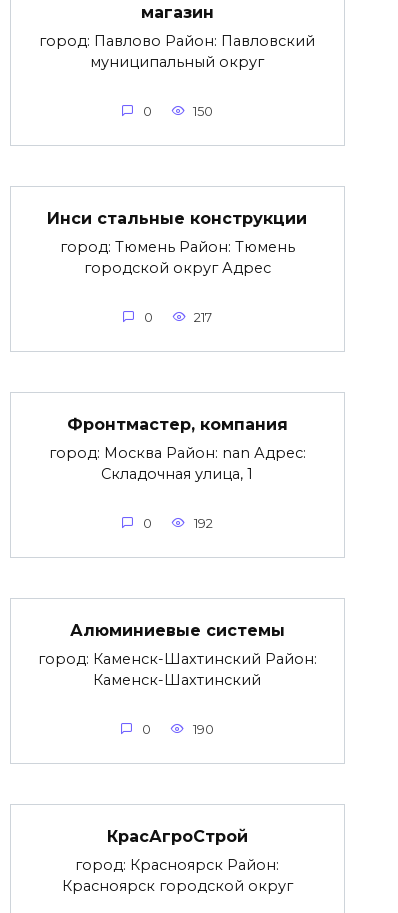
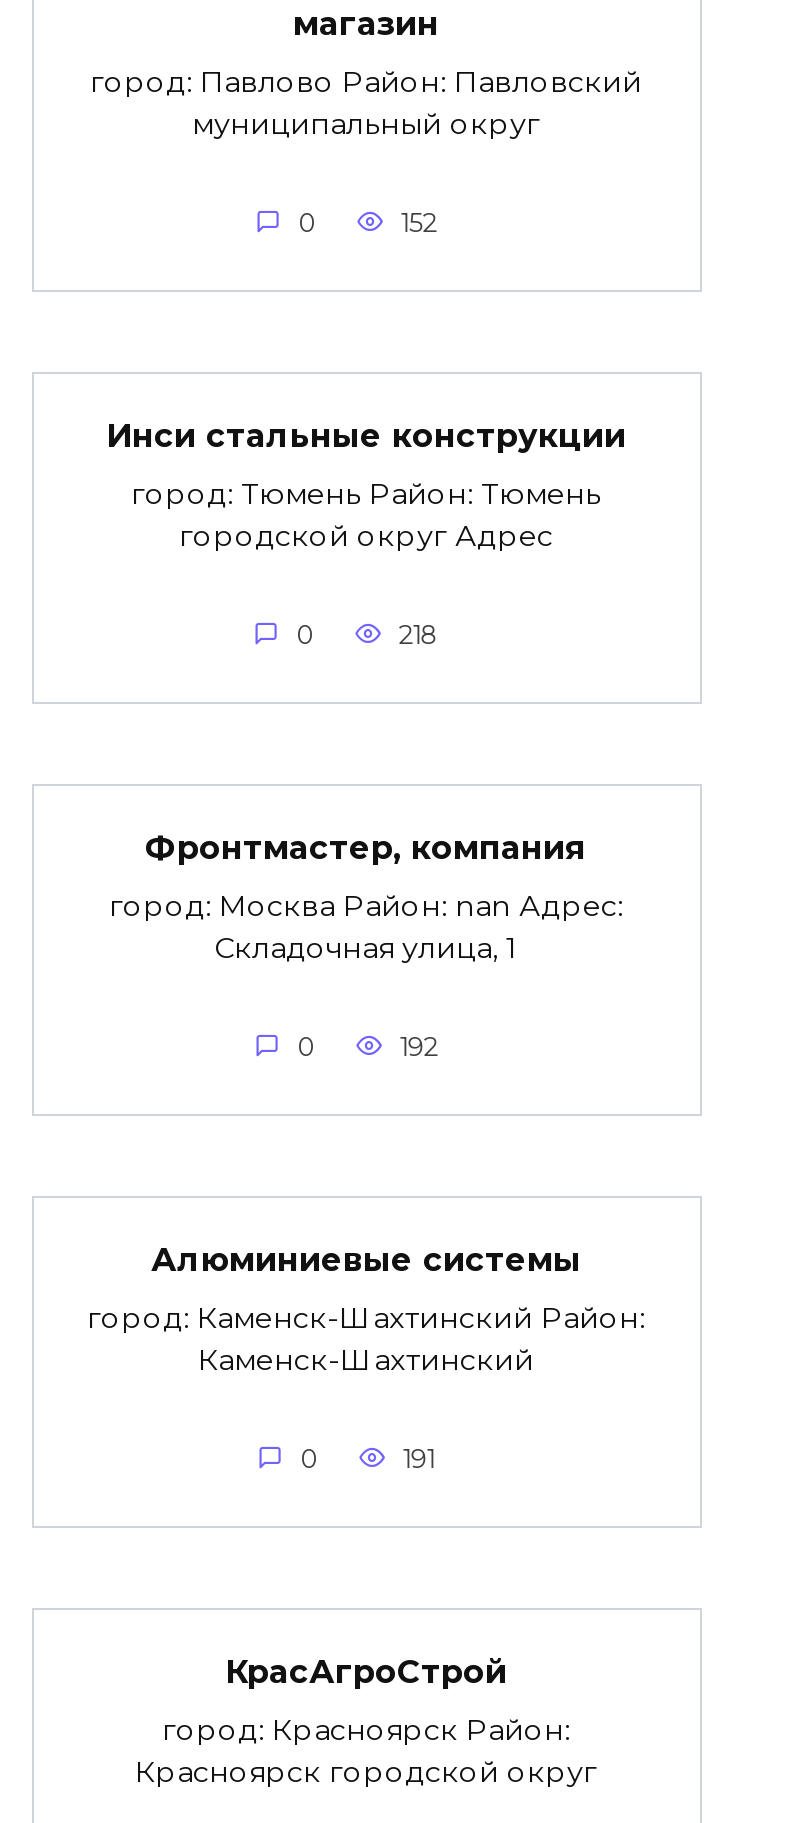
[193,104,213,119] 150 -> [400,208,436,238] 152
[194,310,212,325] 217 -> [398,620,438,650] 218
[193,722,214,737] 190 -> [402,1444,434,1474] 191

